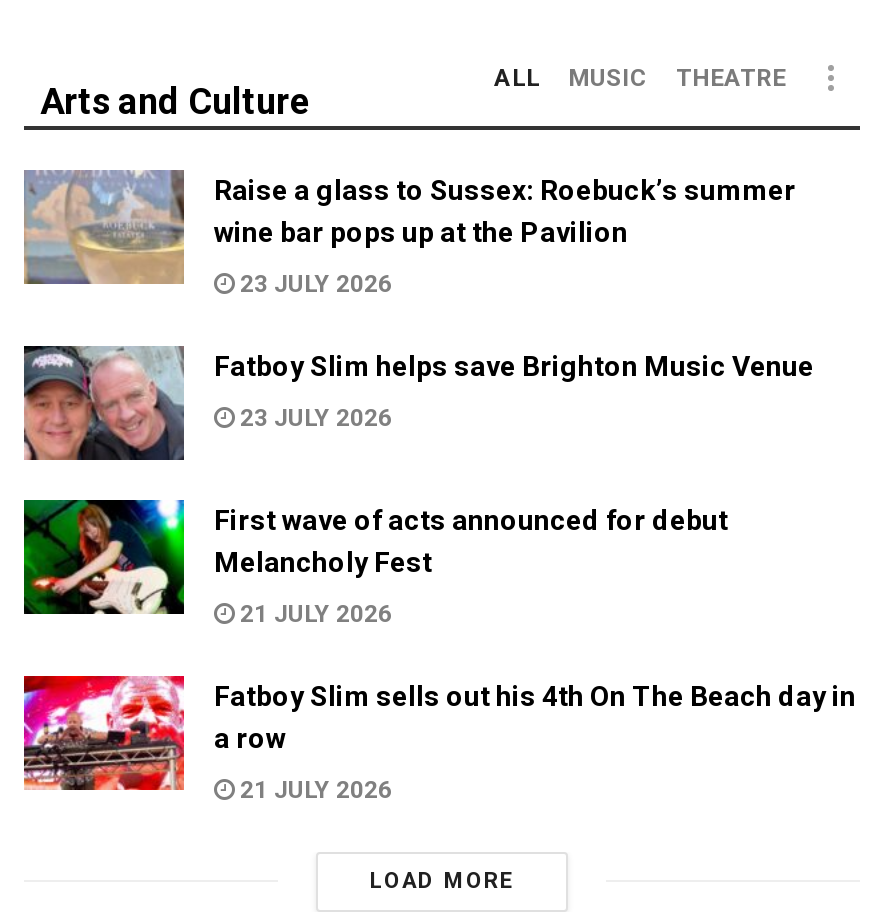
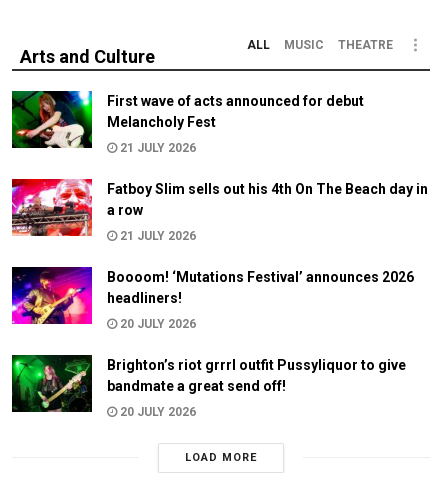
[24,168,814,432] [image] | Raise a glass to Sussex: Roebuck’s summer | wine bar pops up at the Pavilion | 23 JULY 2026 | Fatboy Slim helps save Brighton Music Venue | 23 JULY 2026 -> none
[22,344,186,460] [image] -> none
moved [20,496,856,804] -> [10,89,428,243]: [image] | First wave of acts announced for debut | Melancholy Fest | 21 JULY 2026 | Fatboy Slim sells out his 4th On The Beach day in | a row | 21 JULY 2026
none -> [11,266,414,419] [image] | Boooom! ‘Mutations Festival’ announces 2026 | headliners! | 20 JULY 2026 | Brighton’s riot grrrl outfit Pussyliquor to give | bandmate a great send off! | 20 JULY 2026
none -> [11,354,93,413] [image]

